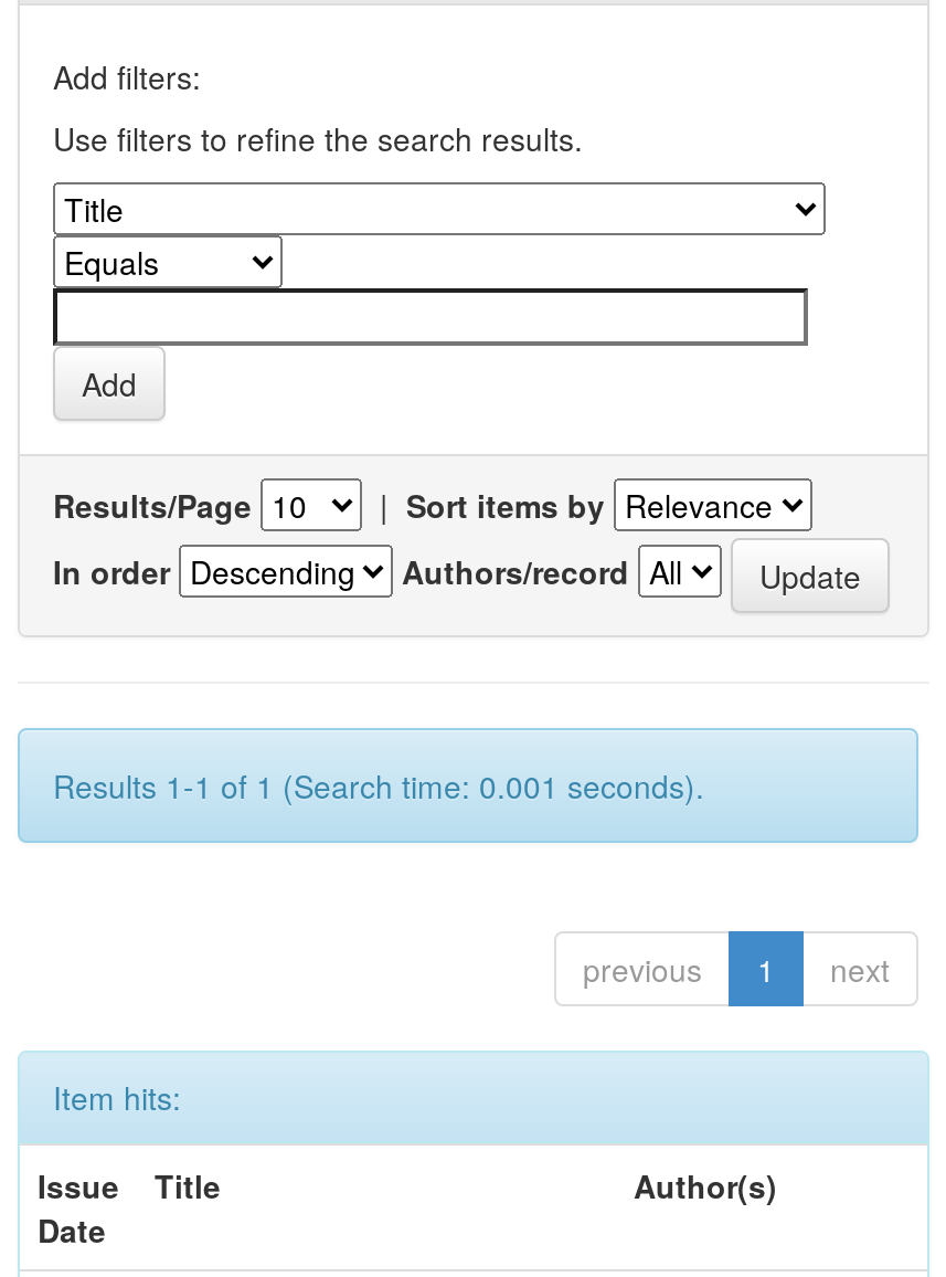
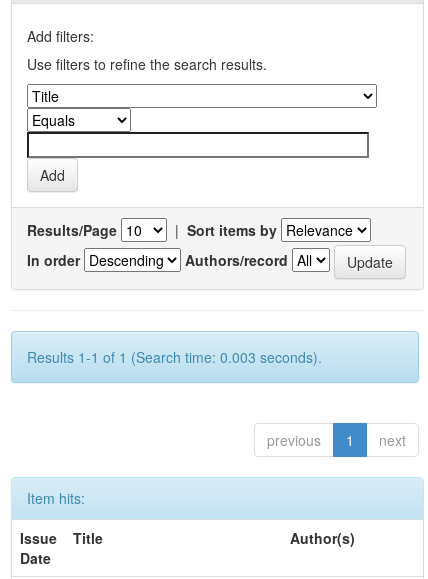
[53,763,704,808] Results 1-1 of 1 (Search time: 0.001 seconds). -> [27,347,322,367] Results 1-1 of 1 (Search time: 0.003 seconds).

